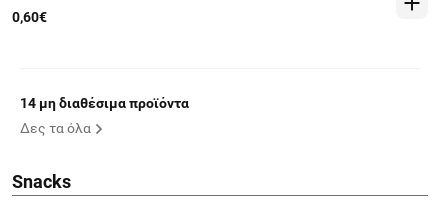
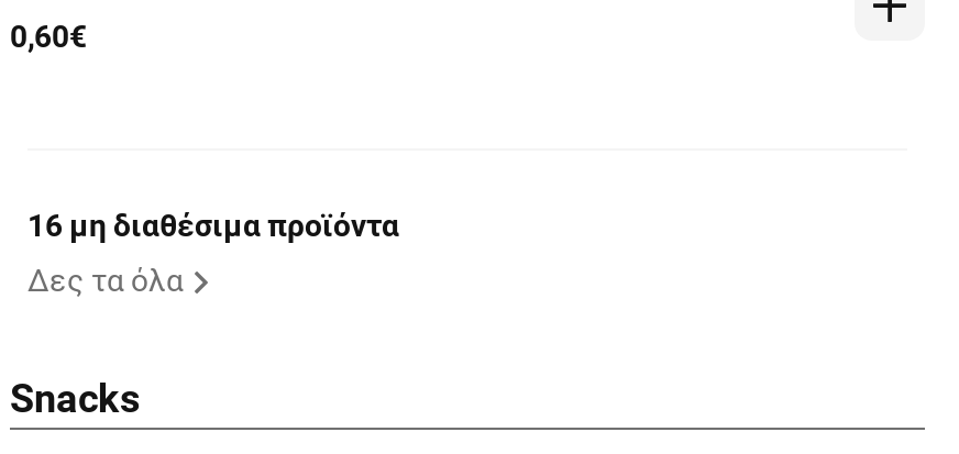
[20,95,189,111] 14 μη διαθέσιμα προϊόντα -> [27,208,399,243] 16 μη διαθέσιμα προϊόντα

